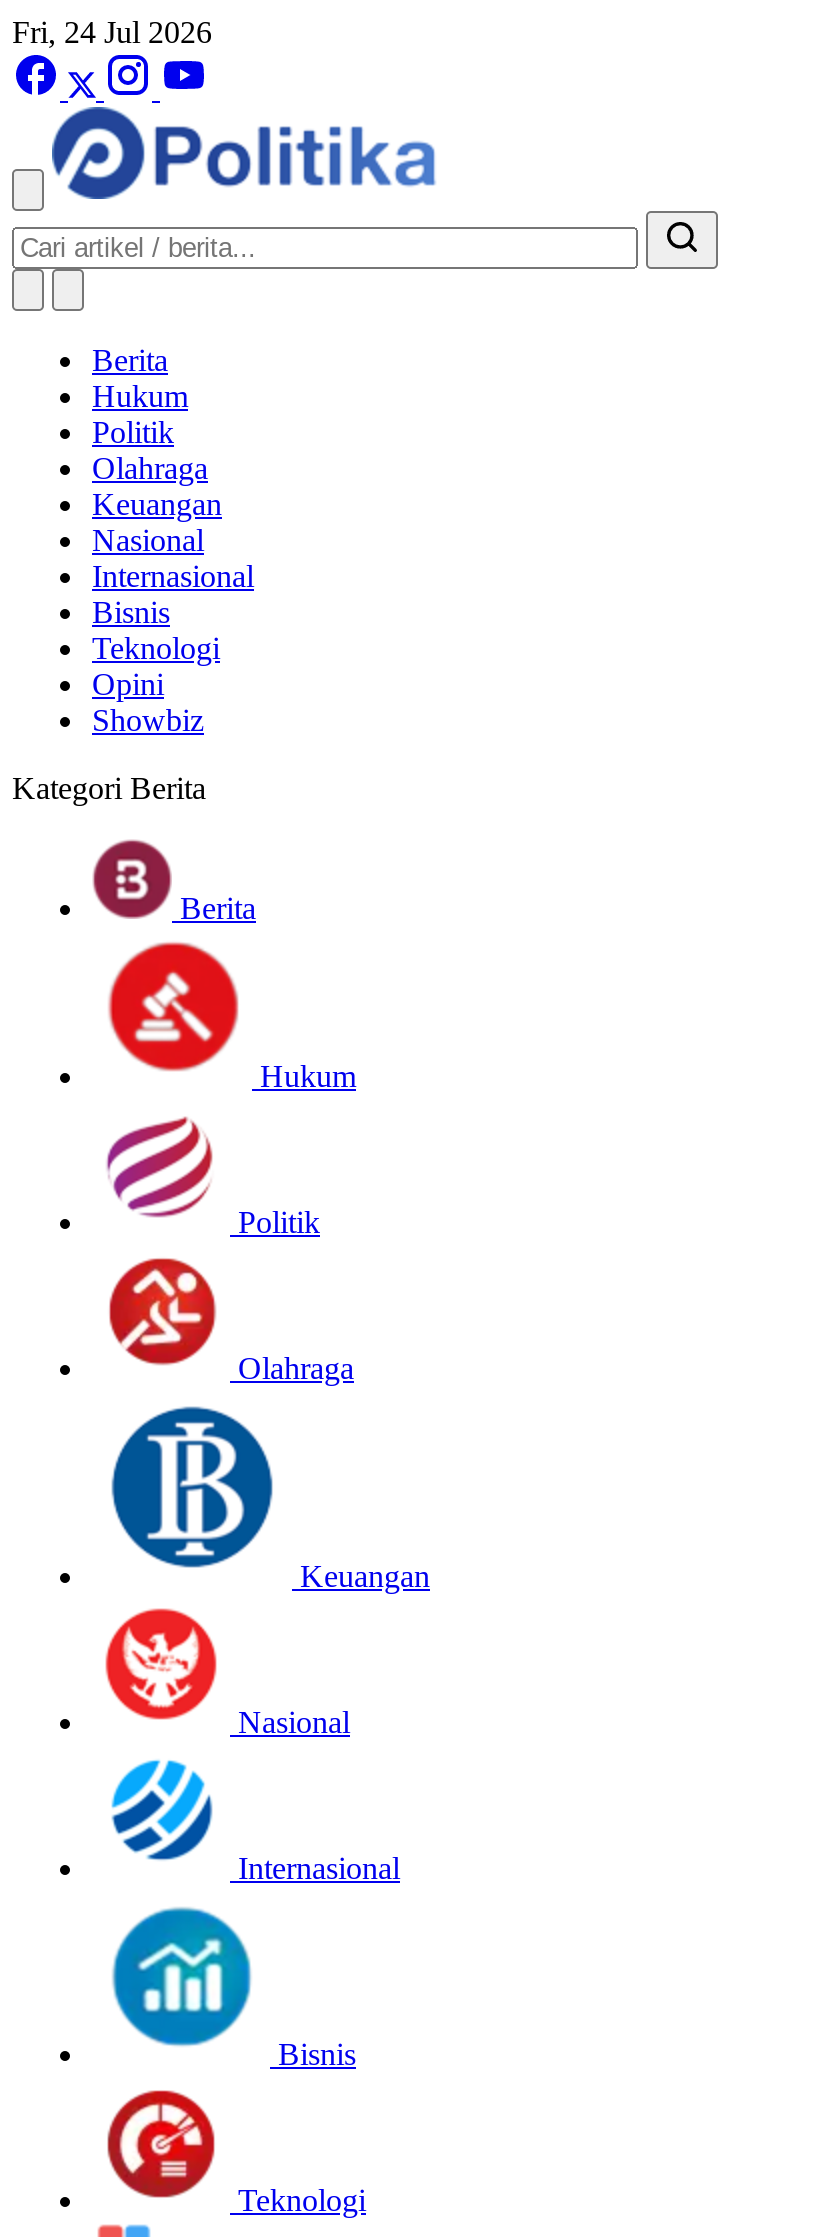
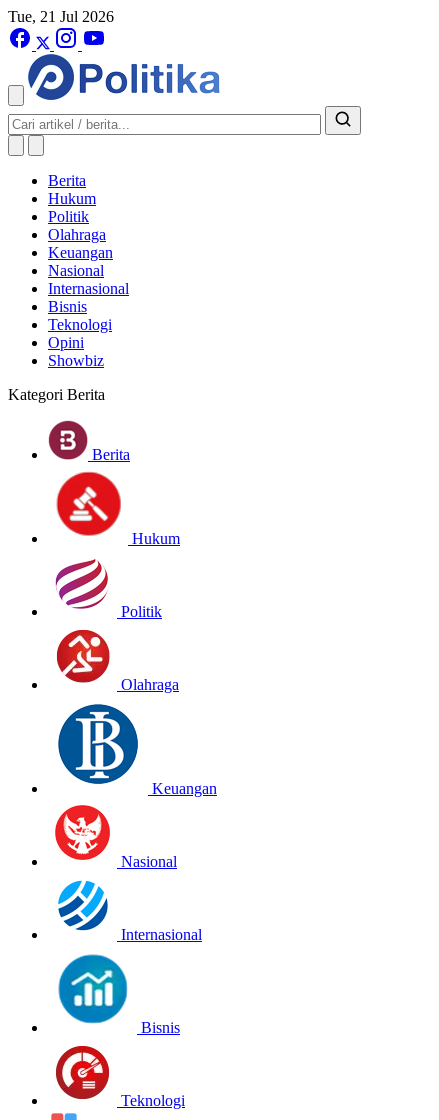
[12,15,212,49] Fri, 24 Jul 2026 -> [8,8,114,25] Tue, 21 Jul 2026

